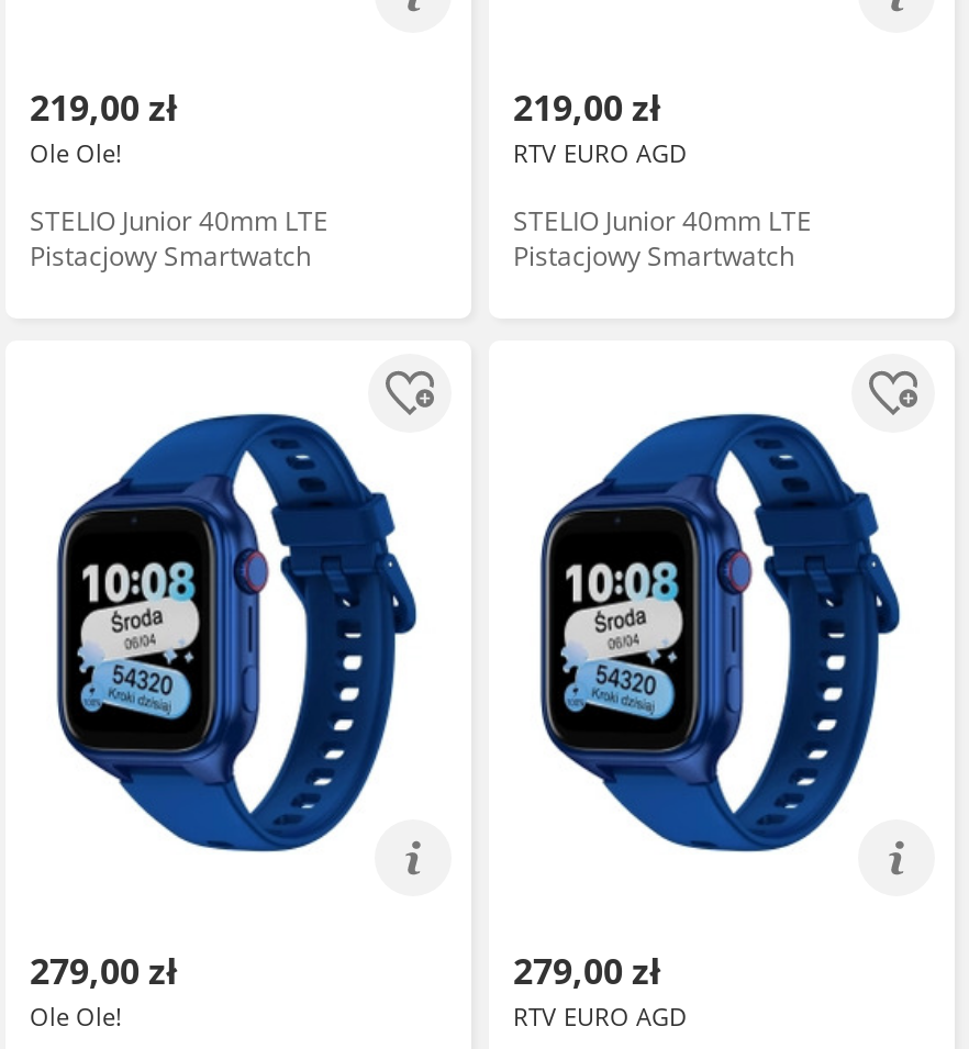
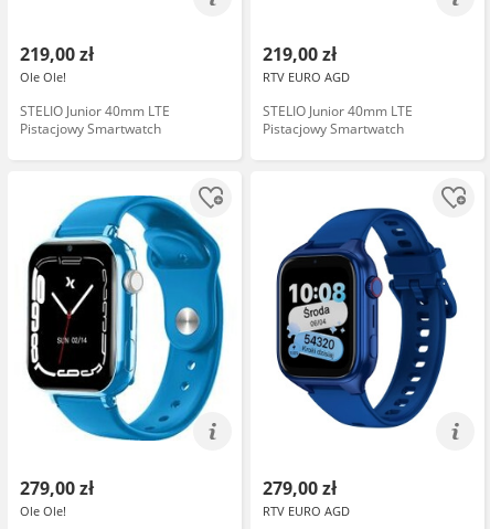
[43,389,436,877] [image] -> [25,194,225,442] [image]

